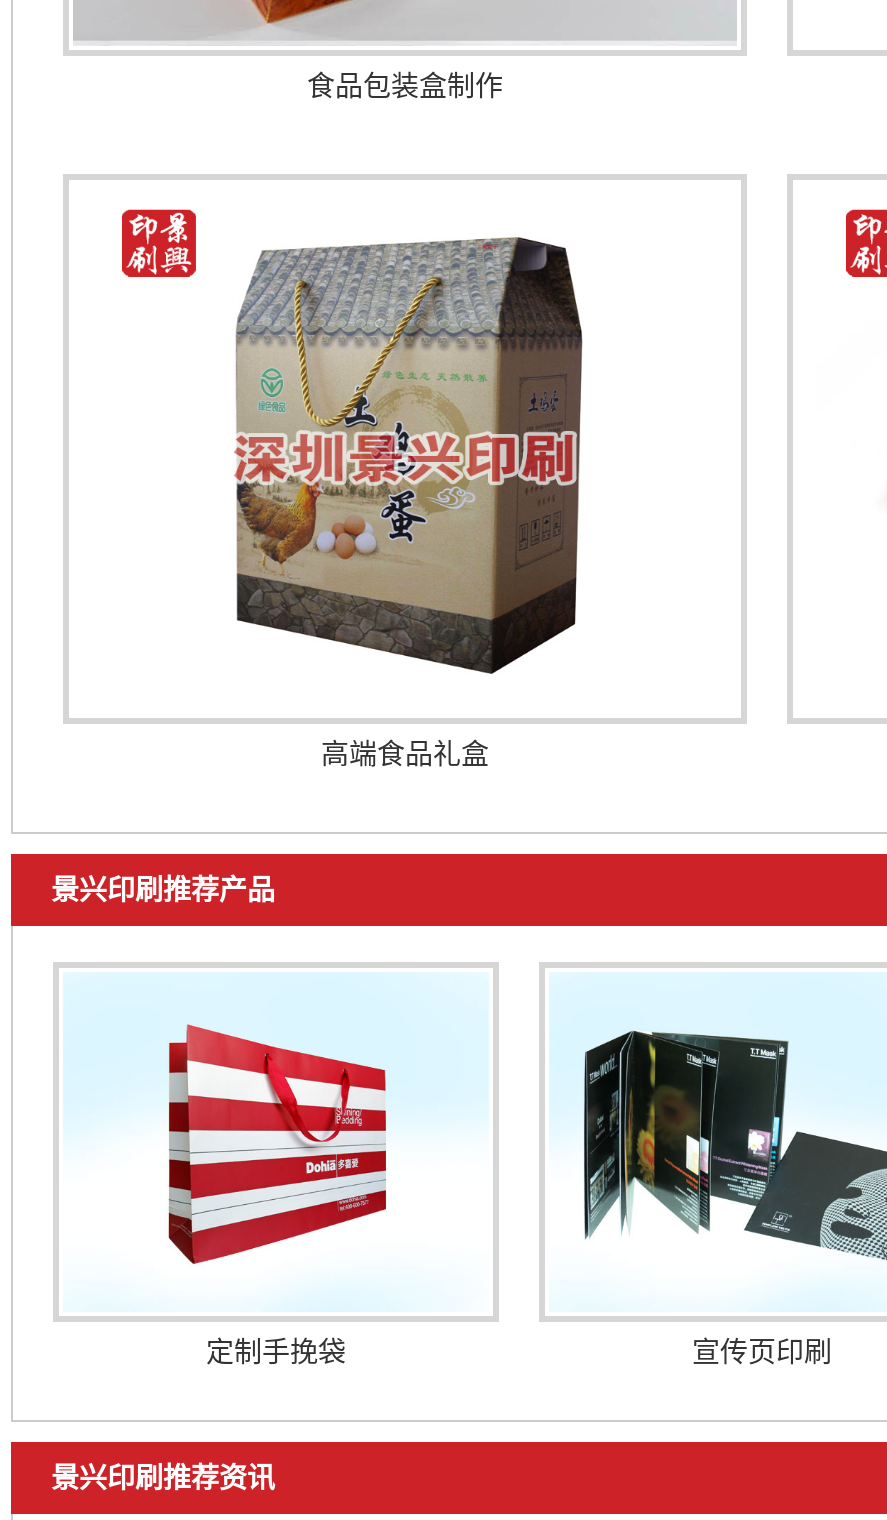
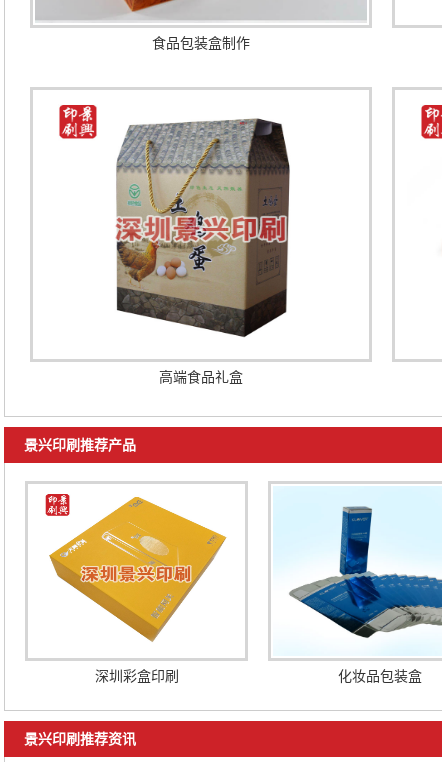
[65,974,832,1368] [image] | 定制手挽袋 | 宣传页印刷 -> [32,488,421,684] [image] | 深圳彩盒印刷 | 化妆品包装盒
[581,1014,881,1276] [image] -> [289,506,439,639] [image]

